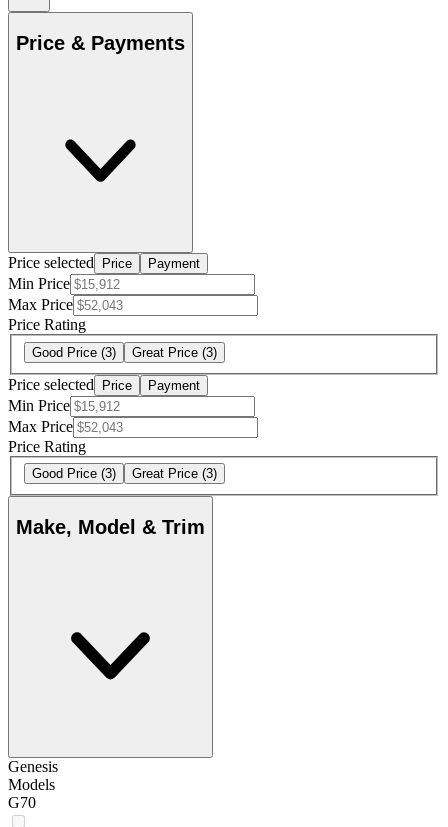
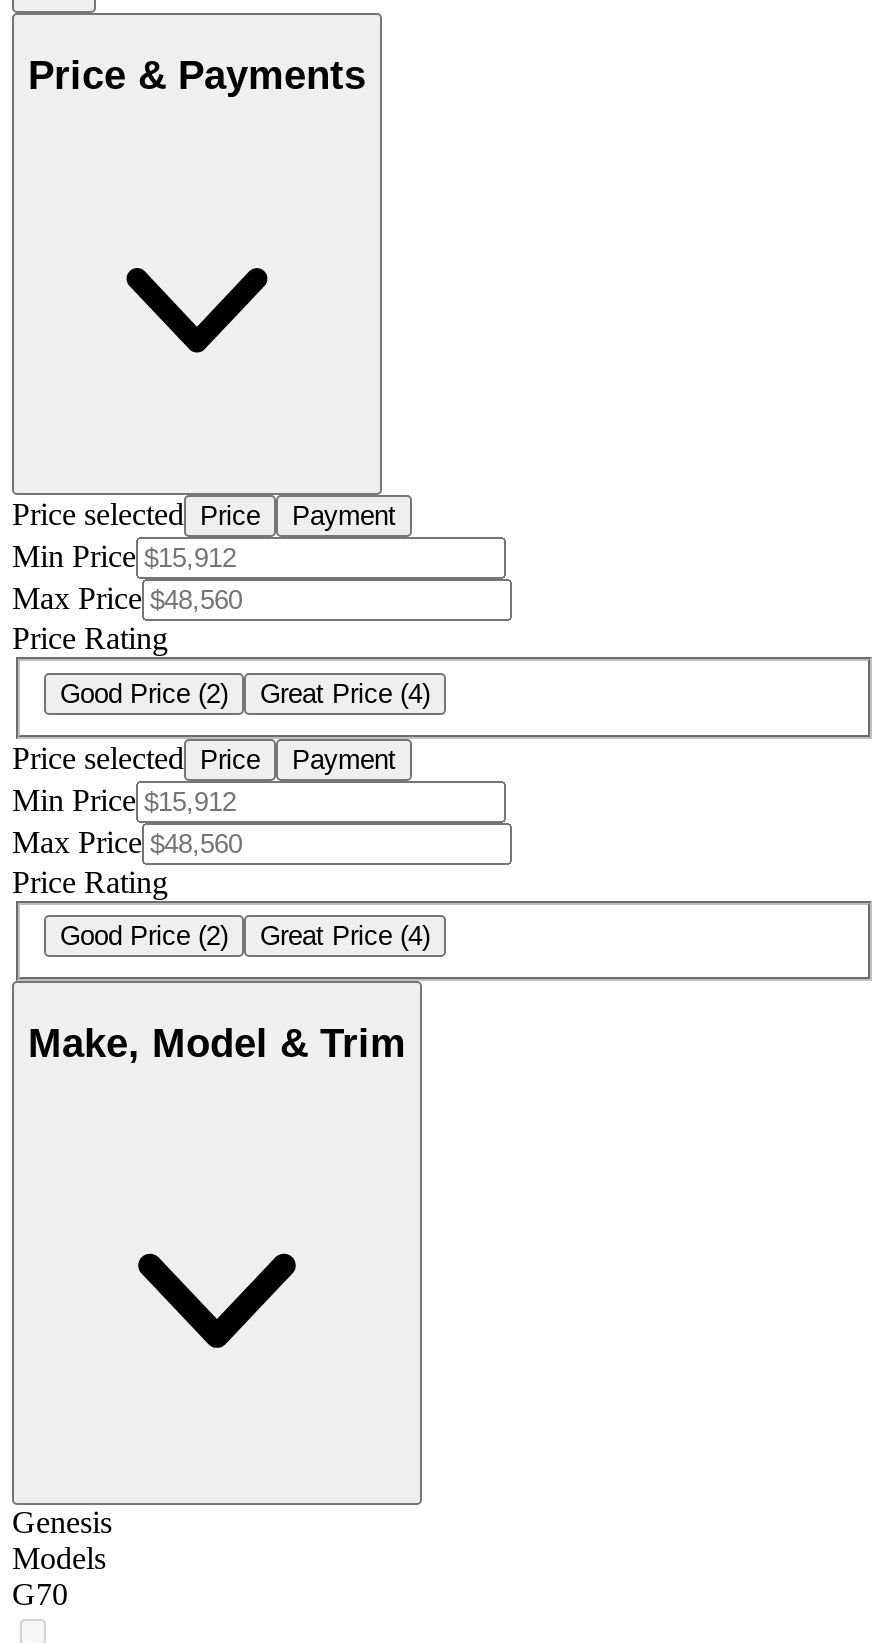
[32,345,116,360] Good Price (3) -> [60,679,228,709] Good Price (2)
[132,345,217,360] Great Price (3) -> [260,679,430,709] Great Price (4)
[32,466,116,481] Good Price (3) -> [60,922,228,952] Good Price (2)
[132,466,217,481] Great Price (3) -> [260,922,430,952] Great Price (4)

